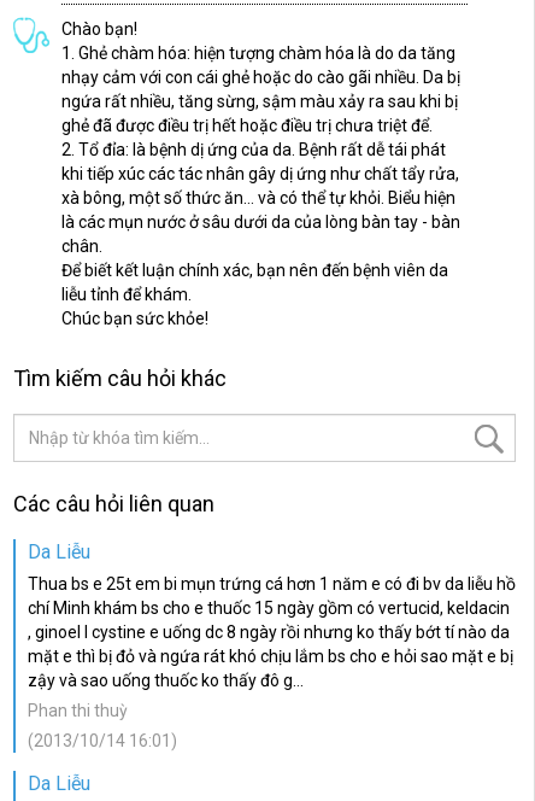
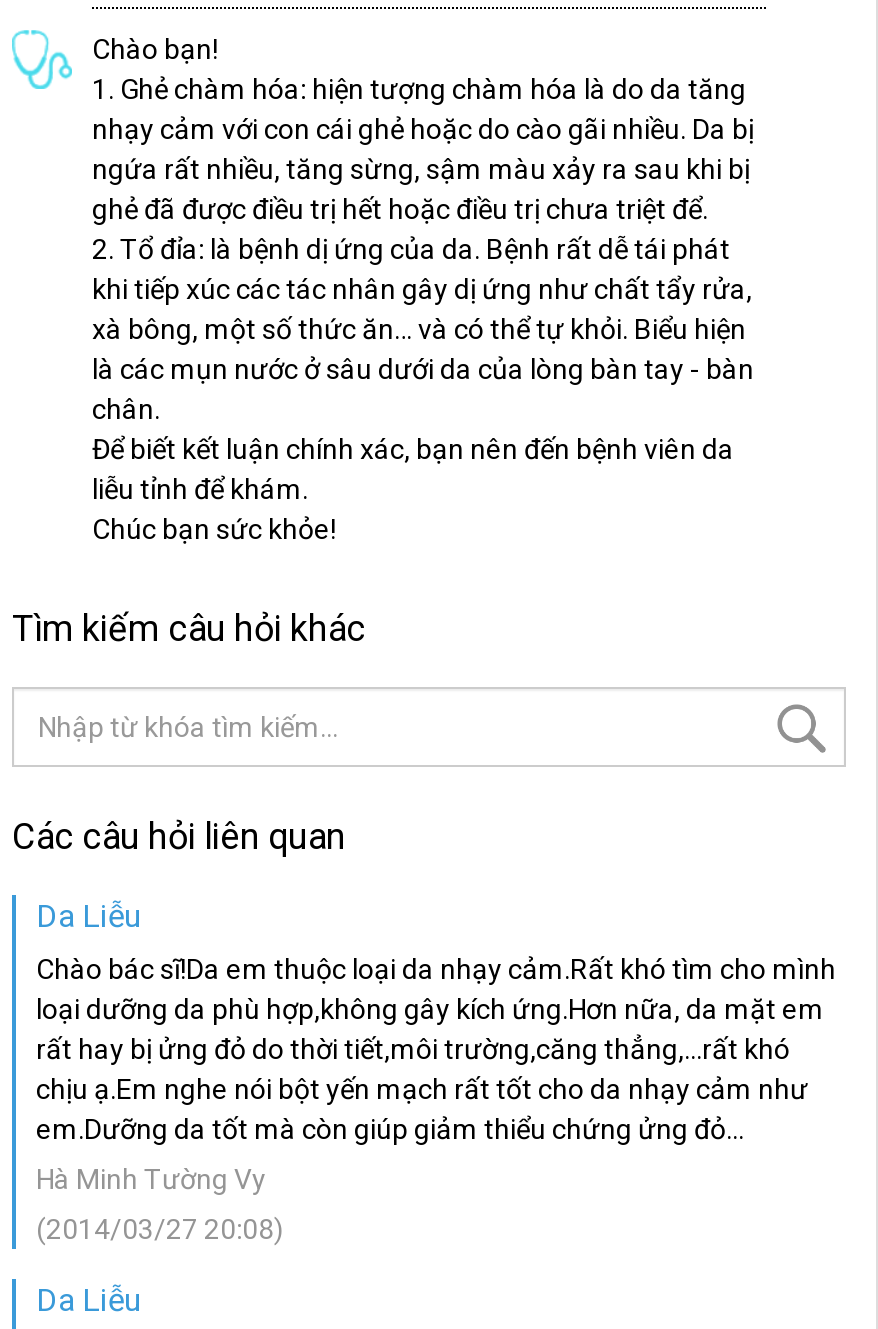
[28,574,516,690] Thua bs e 25t em bi mụn trứng cá hơn 1 năm e có đi bv da liễu hồ | chí Minh khám bs cho e thuốc 15 ngày gồm có vertucid, keldacin | , ginoel l cystine e uống dc 8 ngày rồi nhưng ko thấy bớt tí nào da | mặt e thì bị đỏ và ngứa rát khó chịu lắm bs cho e hỏi sao mặt e bị | zậy và sao uống thuốc ko thấy đô g... -> [36,953,836,1145] Chào bác sĩ!Da em thuộc loại da nhạy cảm.Rất khó tìm cho mình | loại dưỡng da phù hợp,không gây kích ứng.Hơn nữa, da mặt em | rất hay bị ửng đỏ do thời tiết,môi trường,căng thẳng,...rất khó | chịu ạ.Em nghe nói bột yến mạch rất tốt cho da nhạy cảm như | em.Dưỡng da tốt mà còn giúp giảm thiểu chứng ửng đỏ...
[28,701,128,720] Phan thi thuỳ -> [36,1163,266,1195] Hà Minh Tường Vy
[28,731,177,750] (2013/10/14 16:01) -> [36,1213,284,1245] (2014/03/27 20:08)

